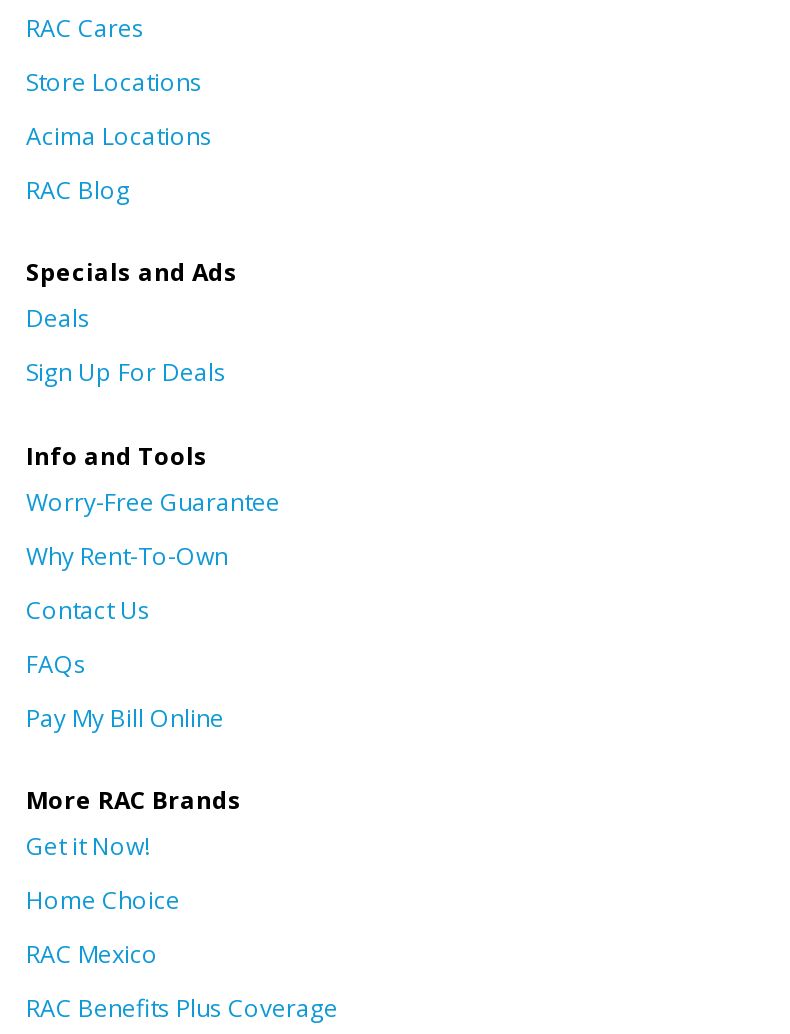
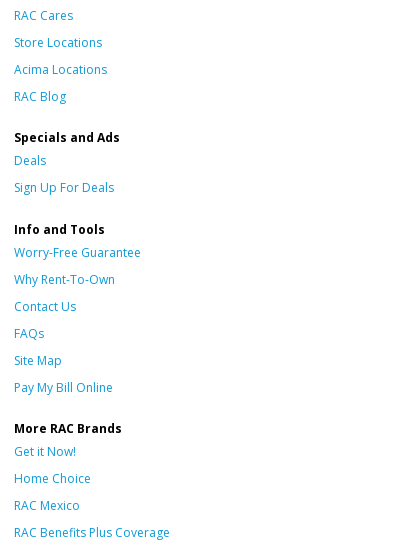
none -> [14,351,62,368] Site Map

